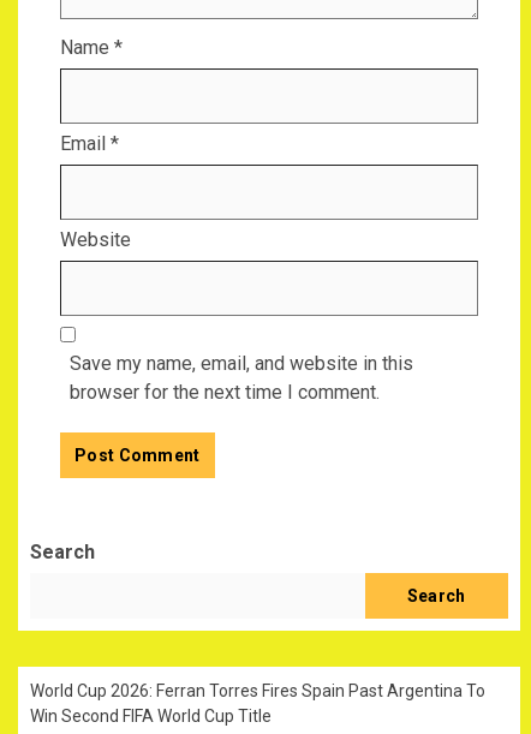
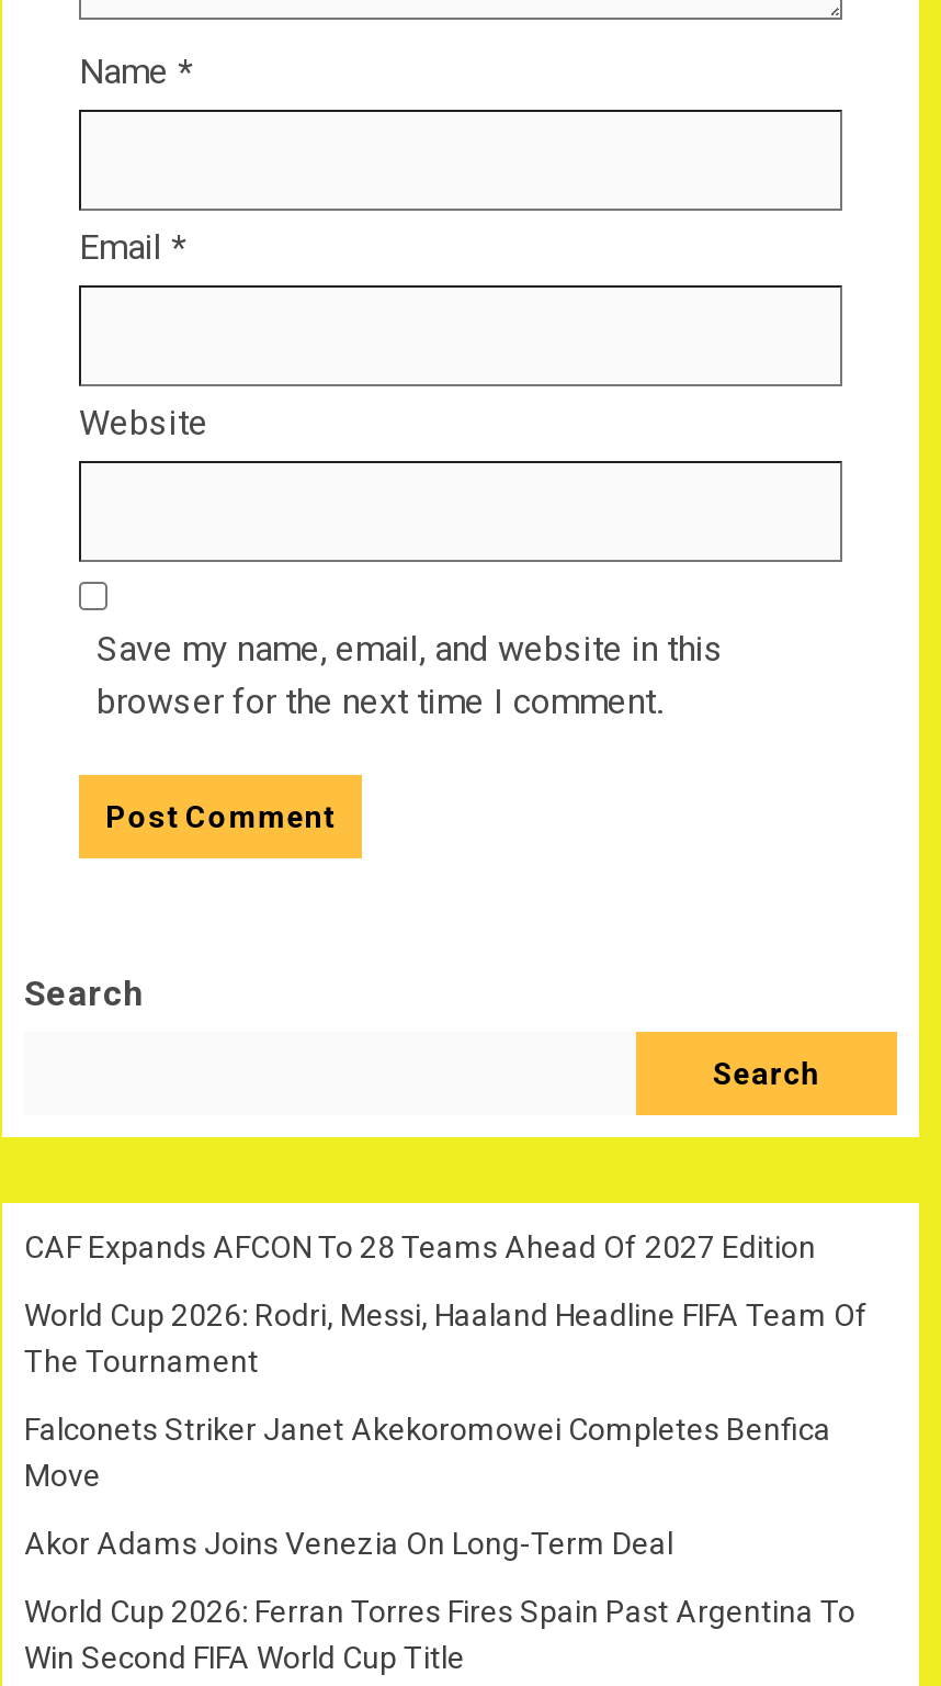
none -> [24,1229,869,1561] CAF Expands AFCON To 28 Teams Ahead Of 2027 Edition | World Cup 2026: Rodri, Messi, Haaland Headline FIFA Team Of | The Tournament | Falconets Striker Janet Akekoromowei Completes Benfica | Move | Akor Adams Joins Venezia On Long-Term Deal

